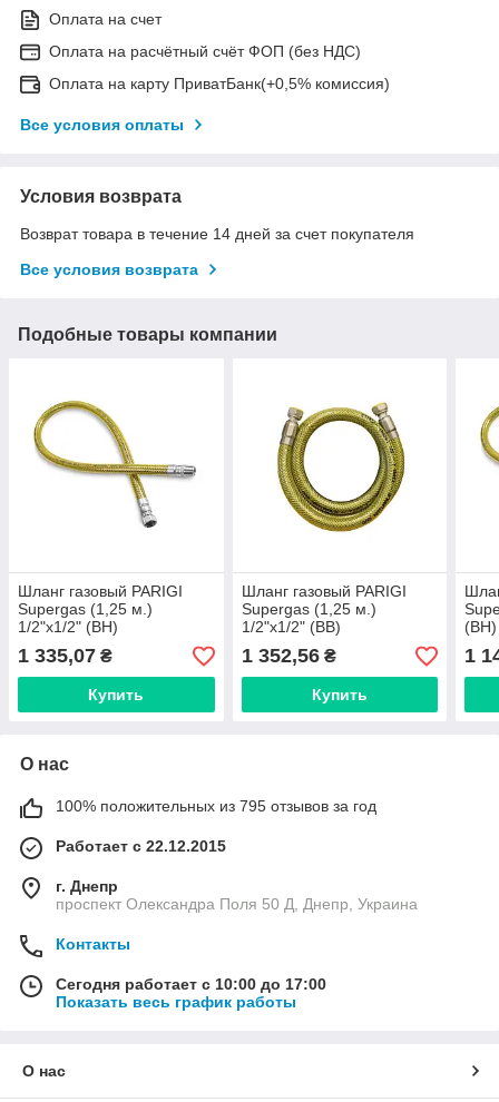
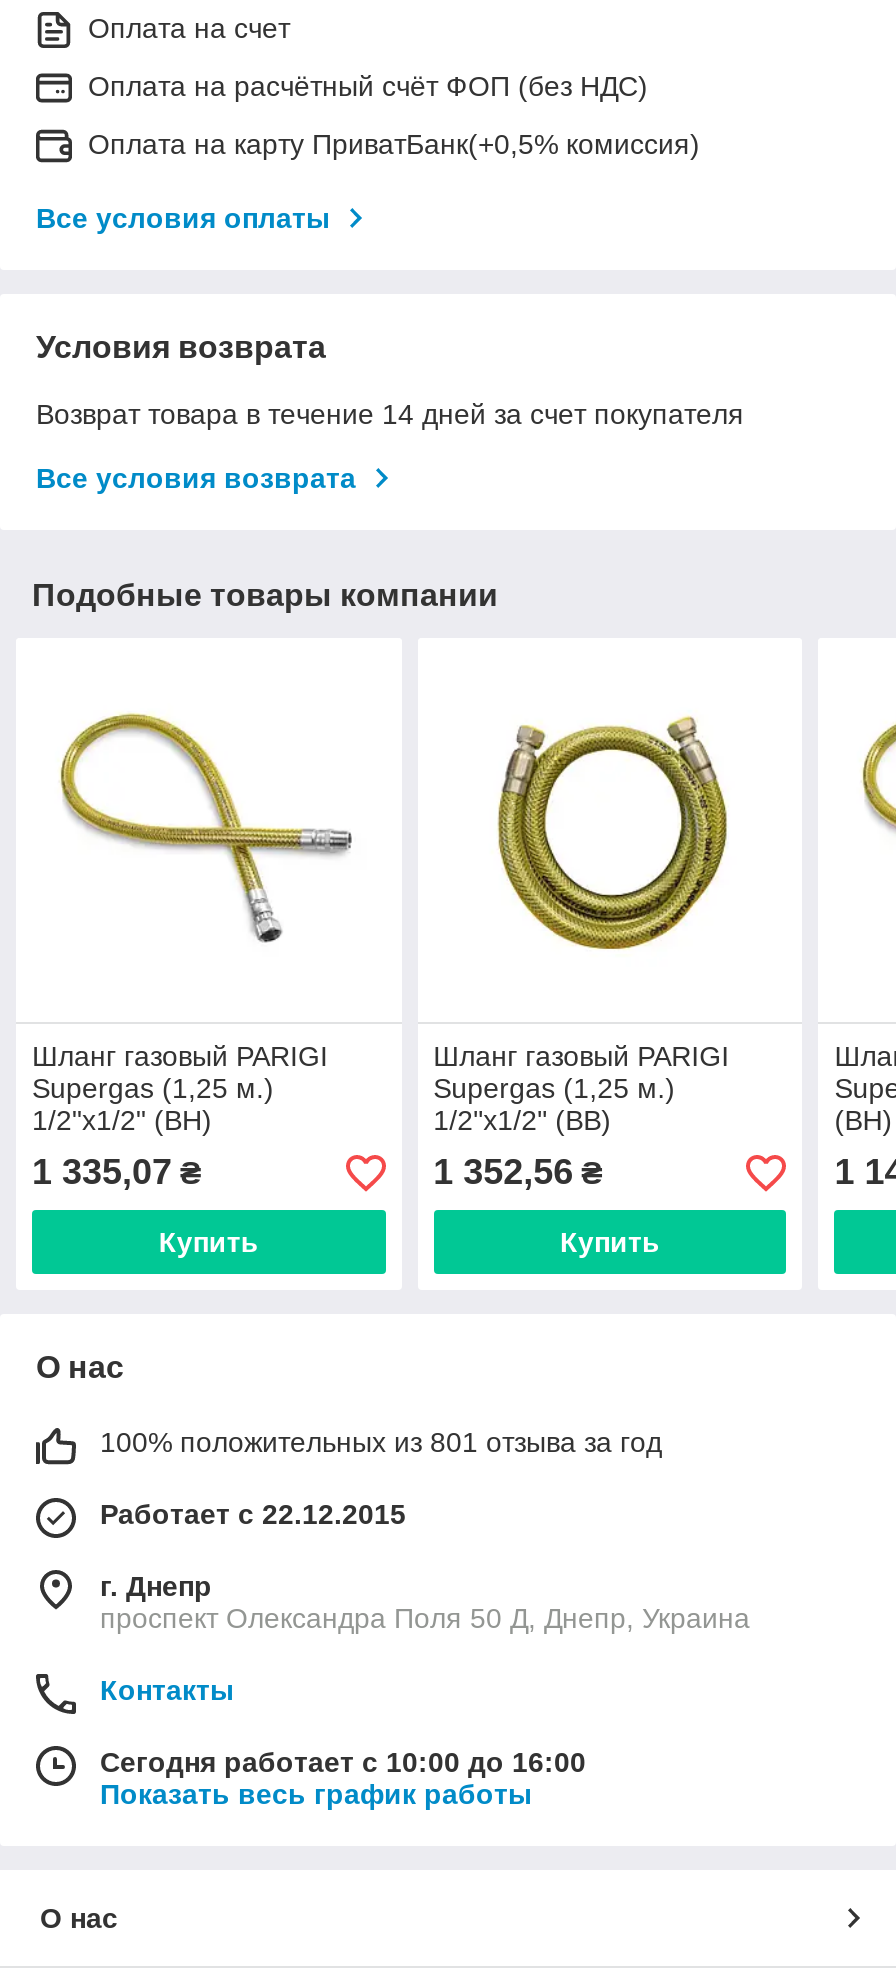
[56,797,376,815] 100% положительных из 795 отзывов за год -> [100,1427,662,1459] 100% положительных из 801 отзыва за год
[56,975,326,993] Сегодня работает с 10:00 до 17:00 -> [100,1747,586,1779] Сегодня работает с 10:00 до 16:00

